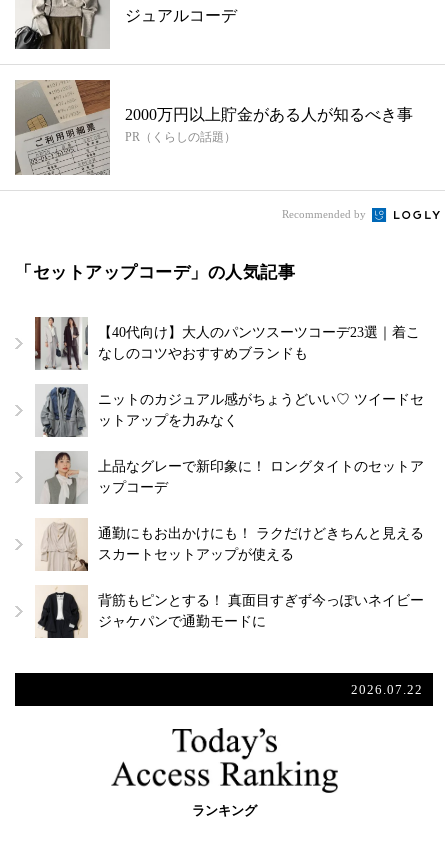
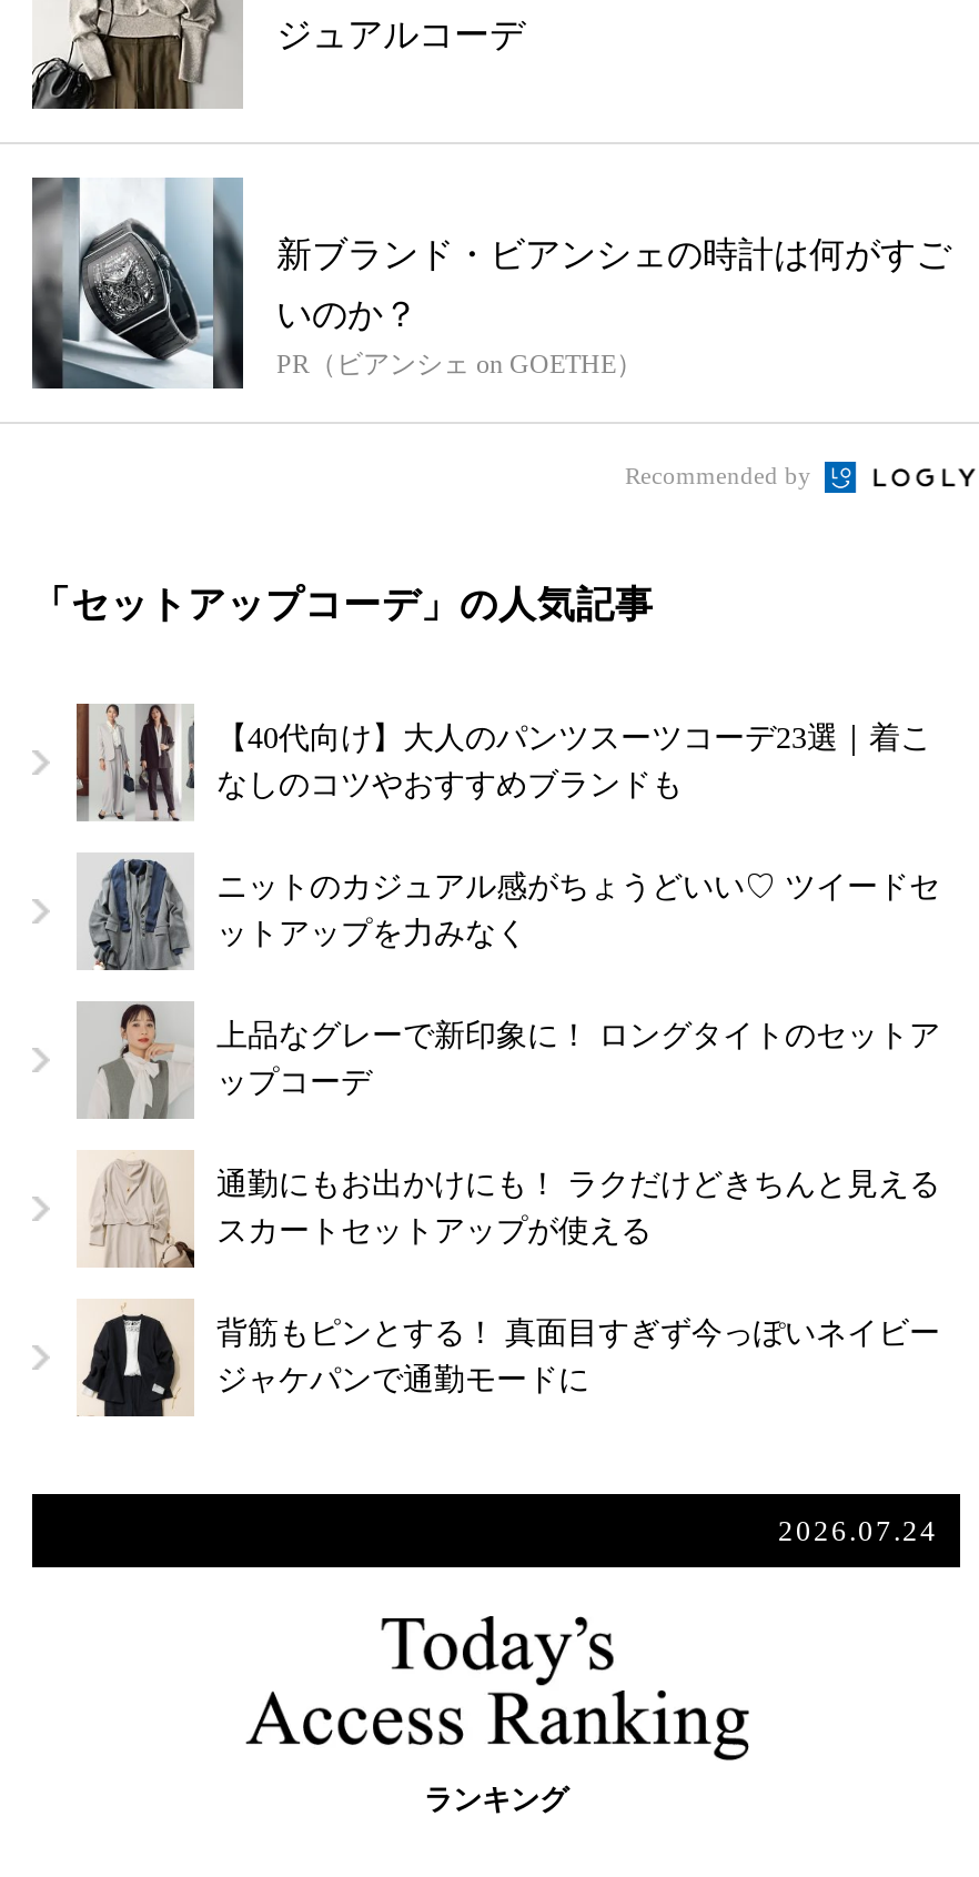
[15,79,413,175] [image] | 2000万円以上貯金がある人が知るべき事 | PR（くらしの話題） -> [32,178,951,388] [image] | 新ブランド・ビアンシェの時計は何がすご | いのか？ | PR（ビアンシェ on GOETHE）
[351,682,423,697] 2026.07.22 -> [778,1515,938,1548] 2026.07.24

